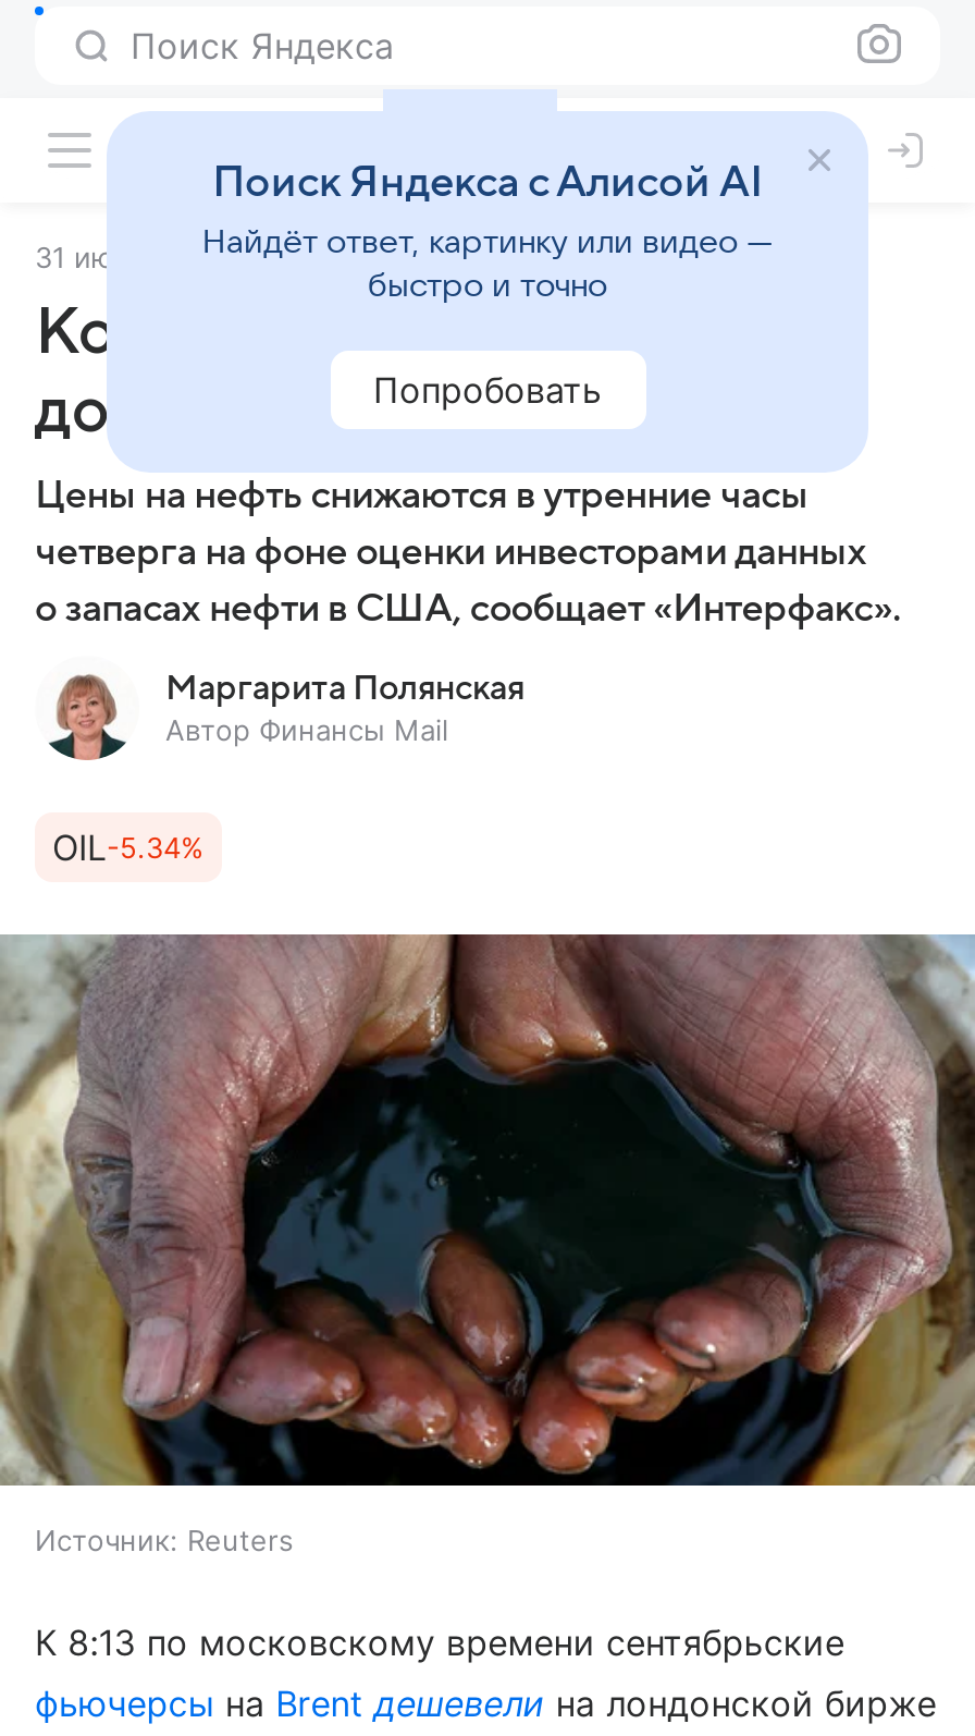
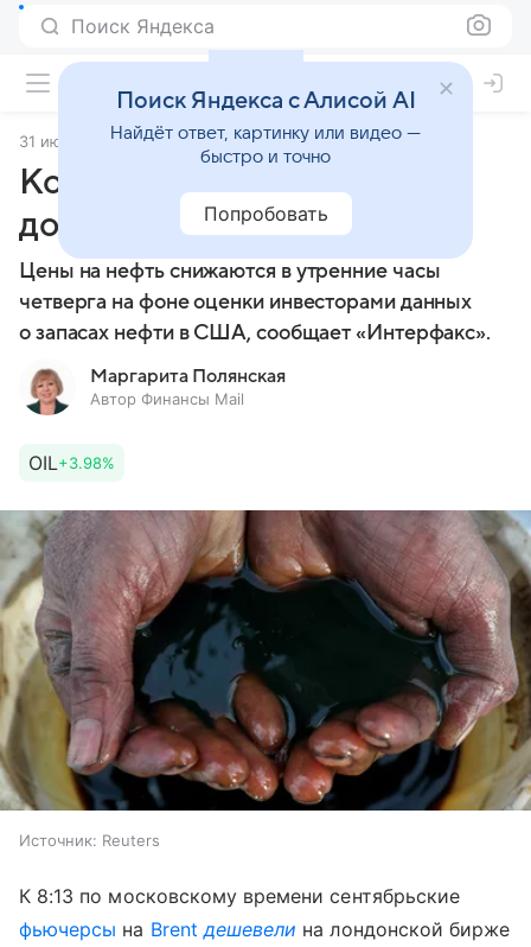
[52,826,205,869] OIL-5.34% -> [28,451,115,475] OIL+3.98%

